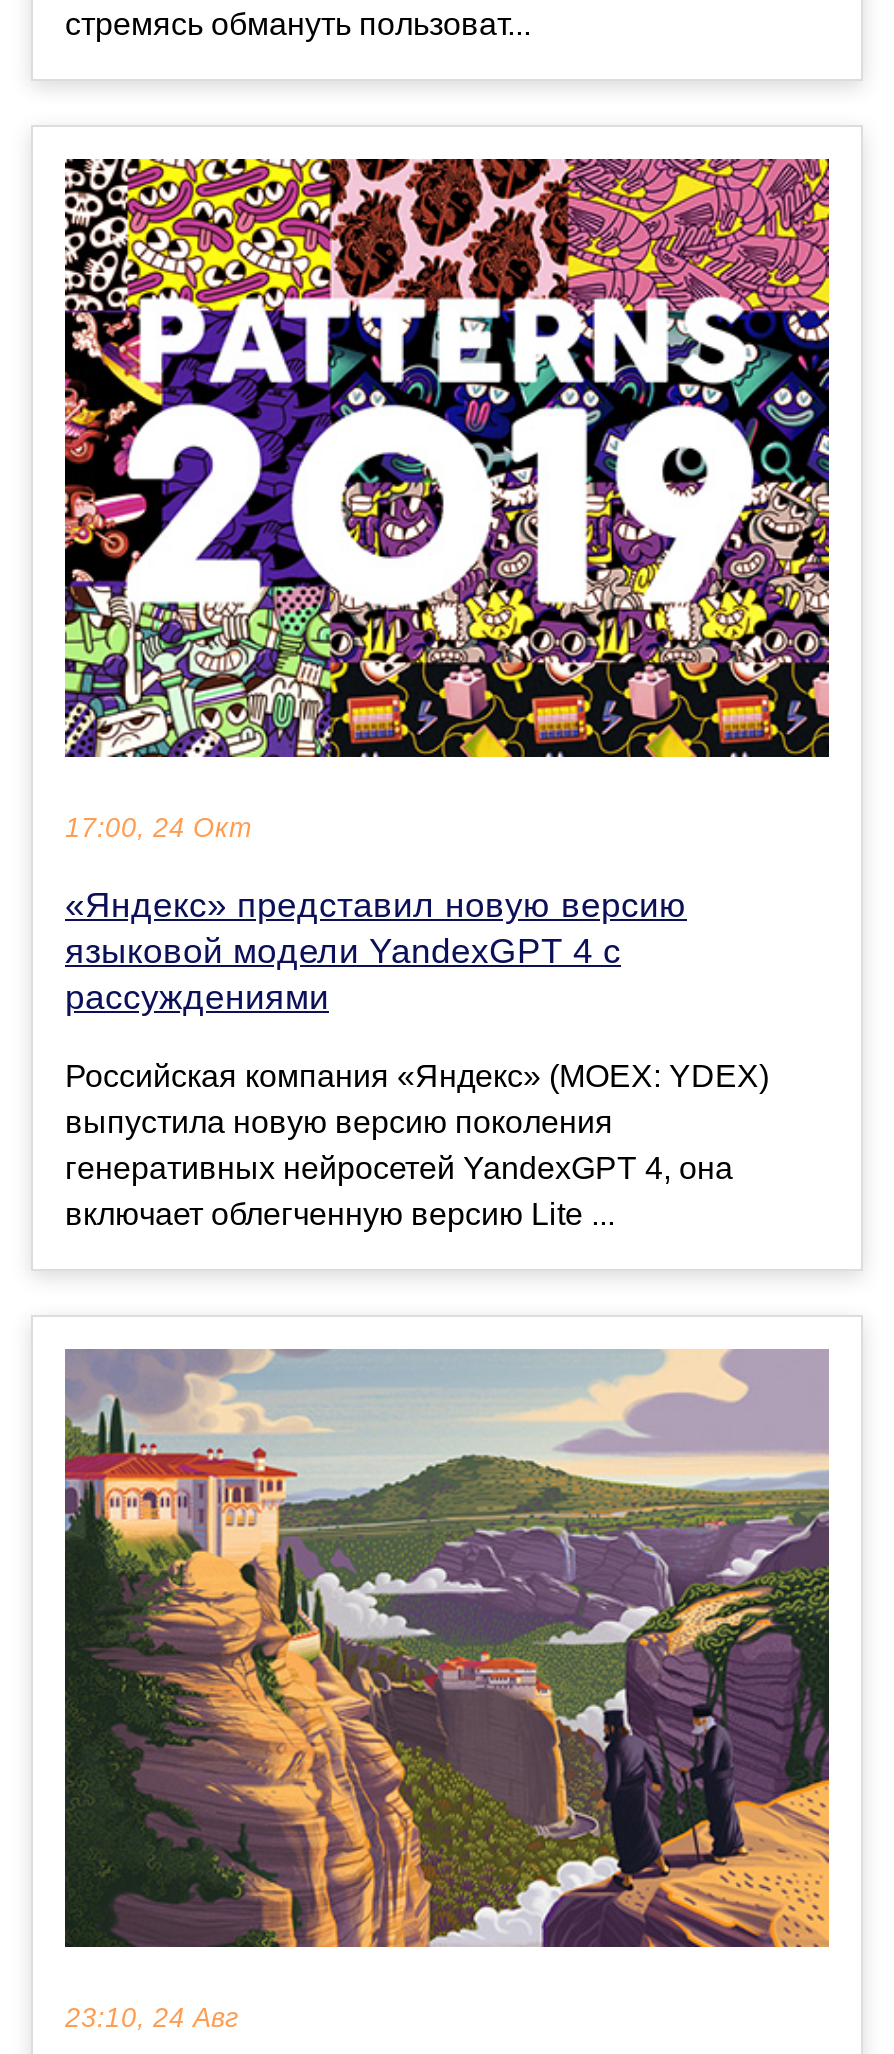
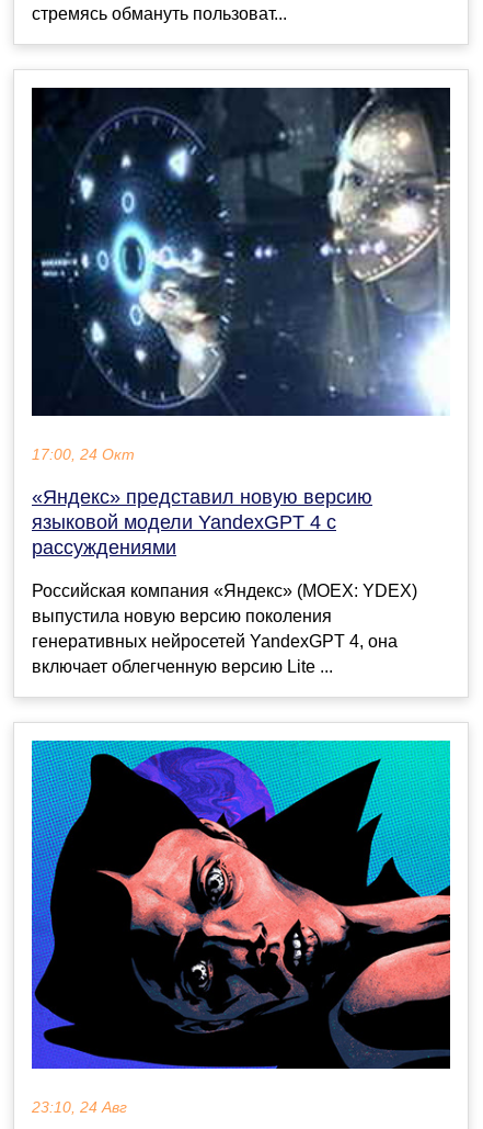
[63,156,831,760] [image] -> [31,87,451,417] [image]
[63,1348,831,1950] [image] -> [31,740,451,1070] [image]

